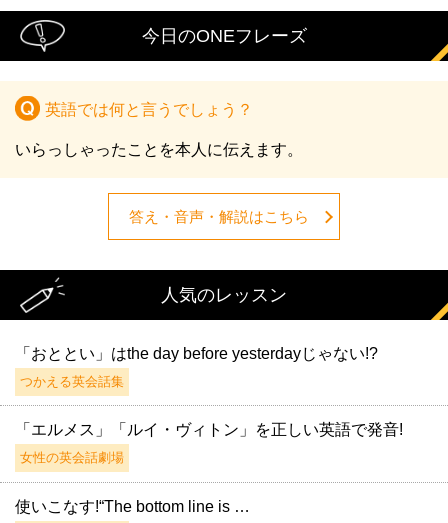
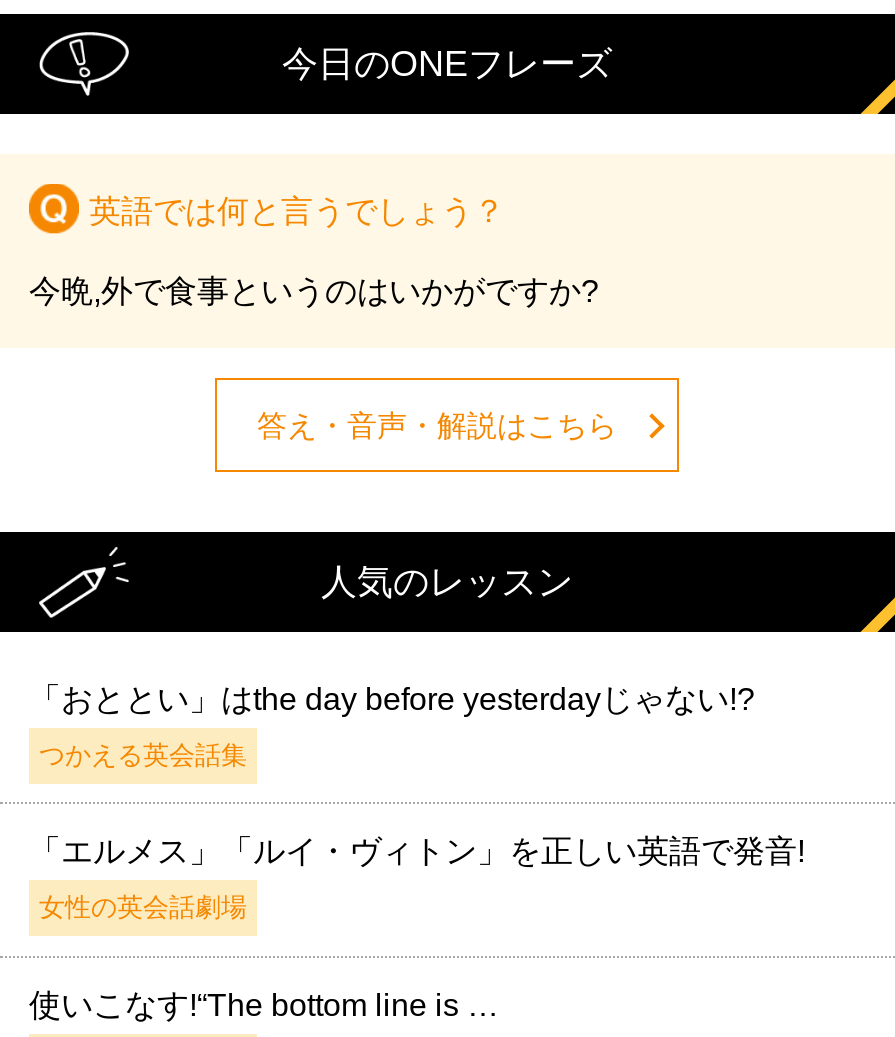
[15,141,303,158] いらっしゃったことを本人に伝えます。 -> [29,275,599,309] 今晩,外で食事というのはいかがですか?

